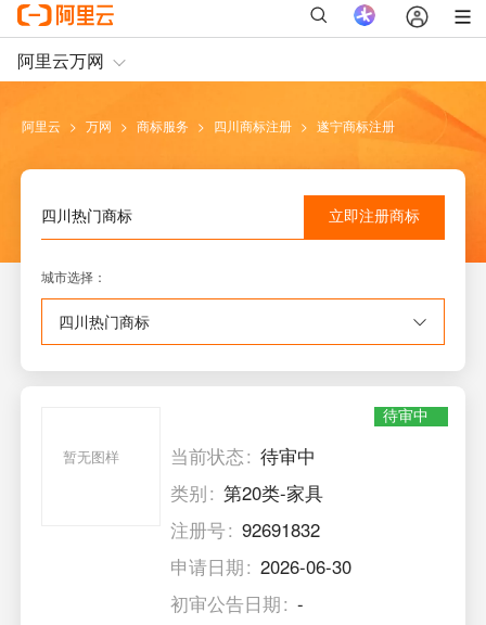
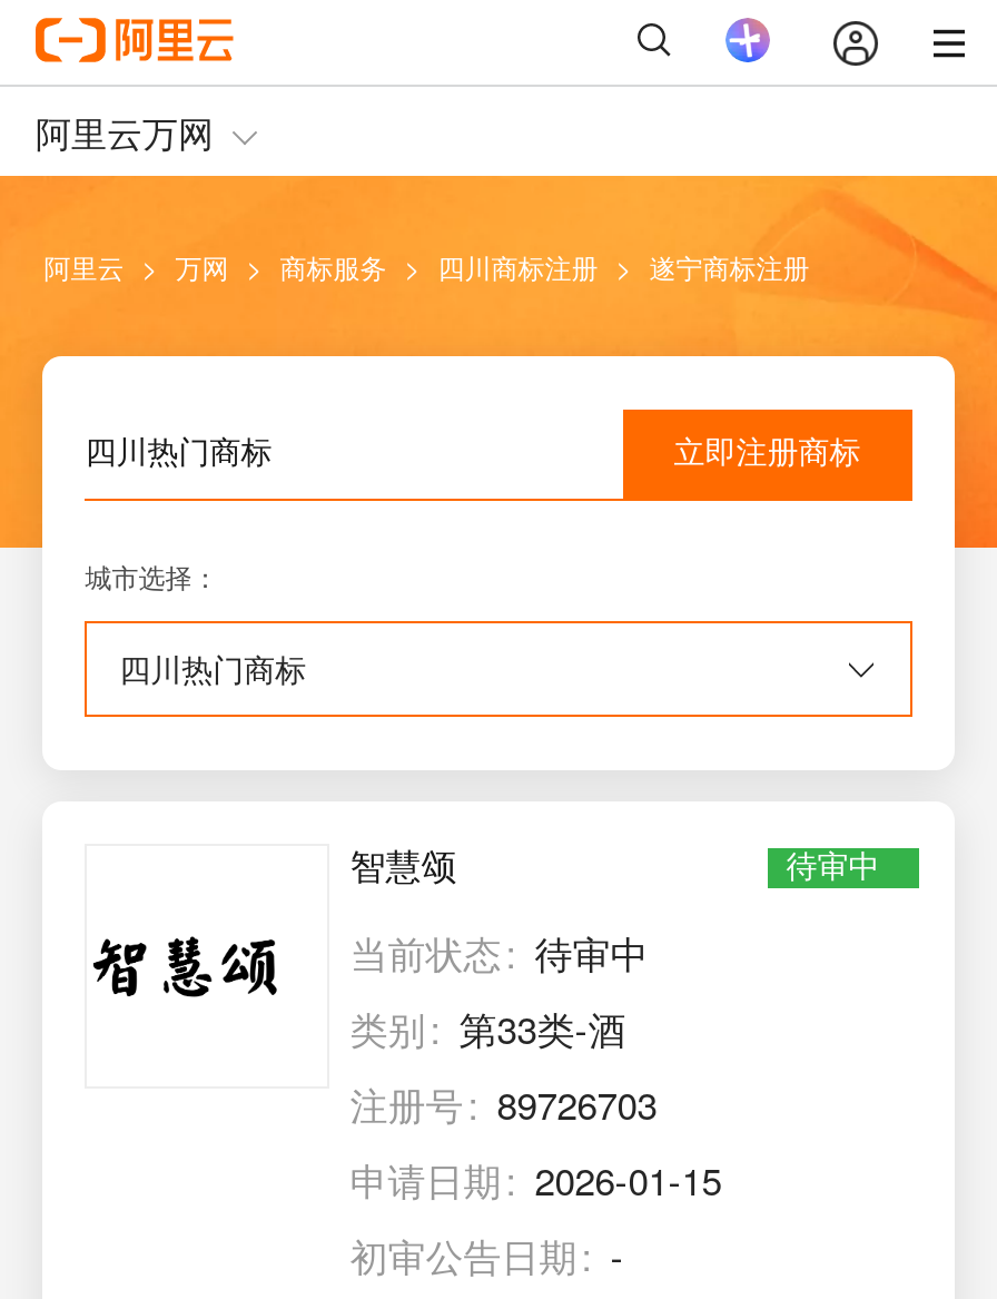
[63,446,120,467] 暂无图样 -> [350,849,457,886] 智慧颂
[171,480,324,506] 类别 第20类-家具 -> [350,1002,626,1056] 类别 第33类-酒
[171,517,320,543] 注册号 92691832 -> [350,1078,657,1131] 注册号 89726703
[171,554,352,580] 申请日期 2026-06-30 -> [350,1154,722,1207] 申请日期 2026-01-15

